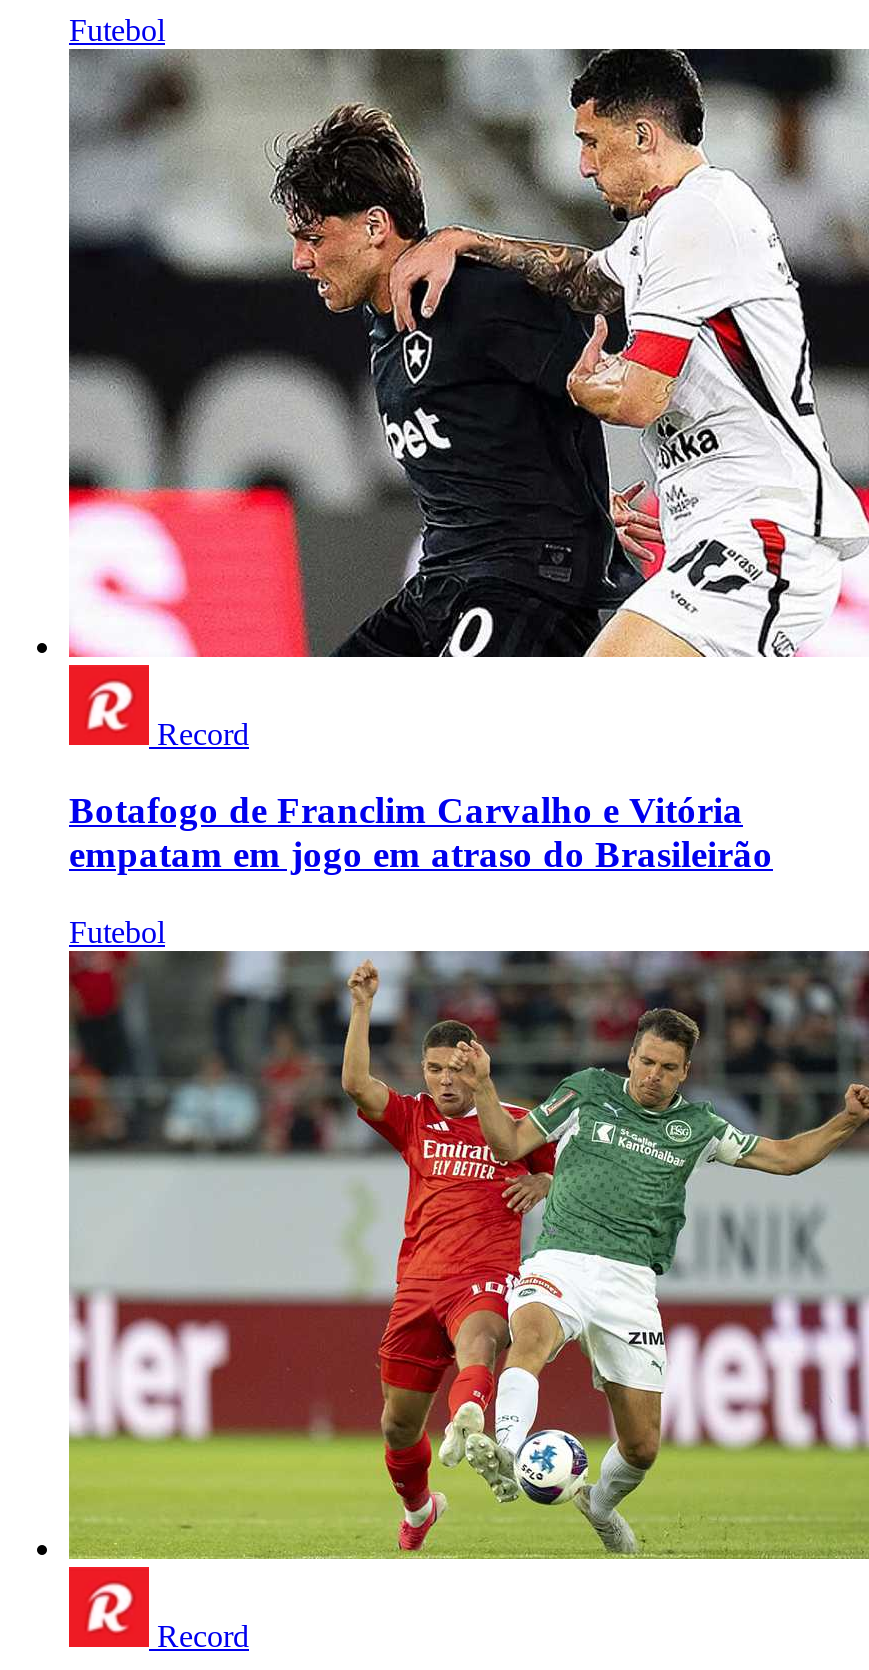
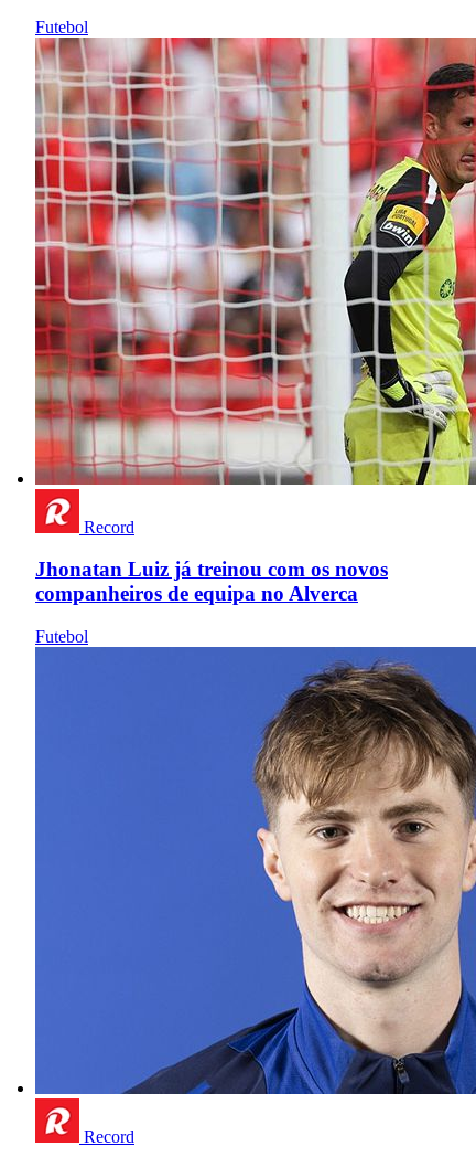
[67,47,863,659] [image] -> [34,36,473,486] [image]
[69,789,773,875] Botafogo de Franclim Carvalho e Vitória | empatam em jogo em atraso do Brasileirão -> [35,558,388,605] Jhonatan Luiz já treinou com os novos | companheiros de equipa no Alverca
[67,949,863,1561] [image] -> [34,646,473,1095] [image]

